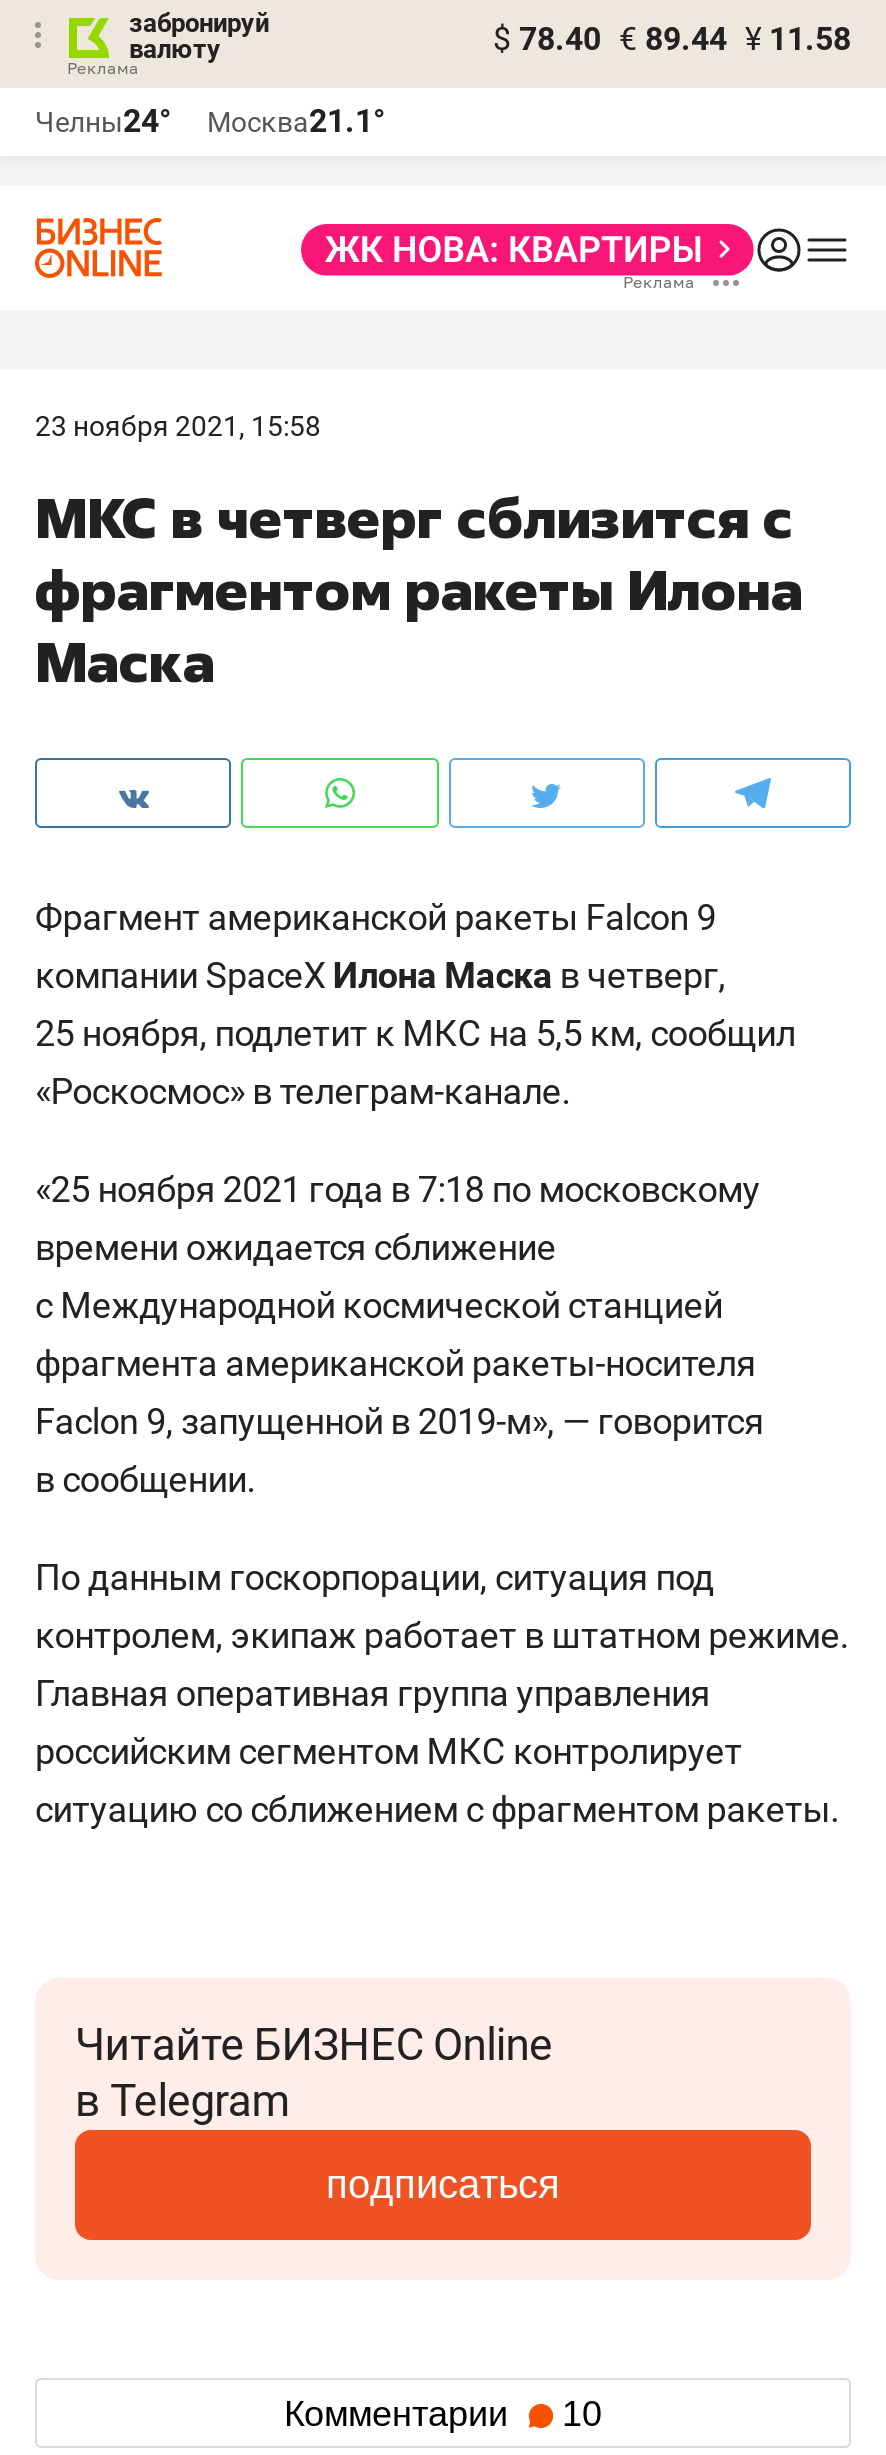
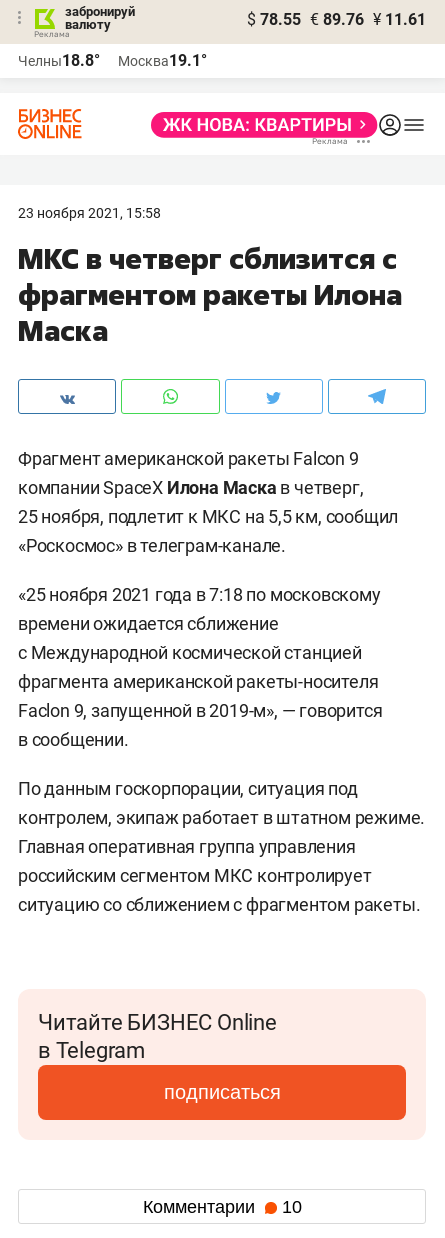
[493,20,851,58] $ 78.40 € 89.44 ¥ 11.58 -> [247,10,426,29] $ 78.55 € 89.76 ¥ 11.61
[35,102,171,140] Челны24° -> [18,51,100,70] Челны18.8°
[207,102,385,140] Москва21.1° -> [118,51,207,70] Москва19.1°

